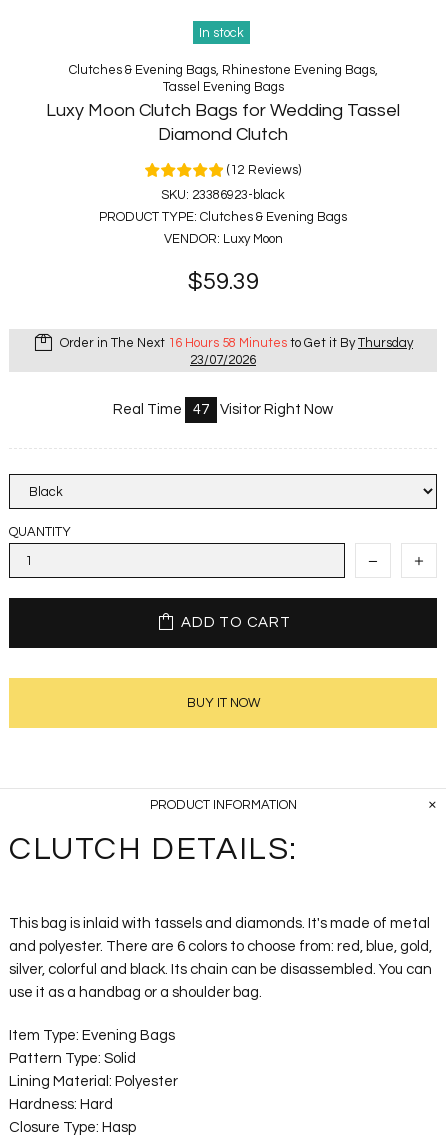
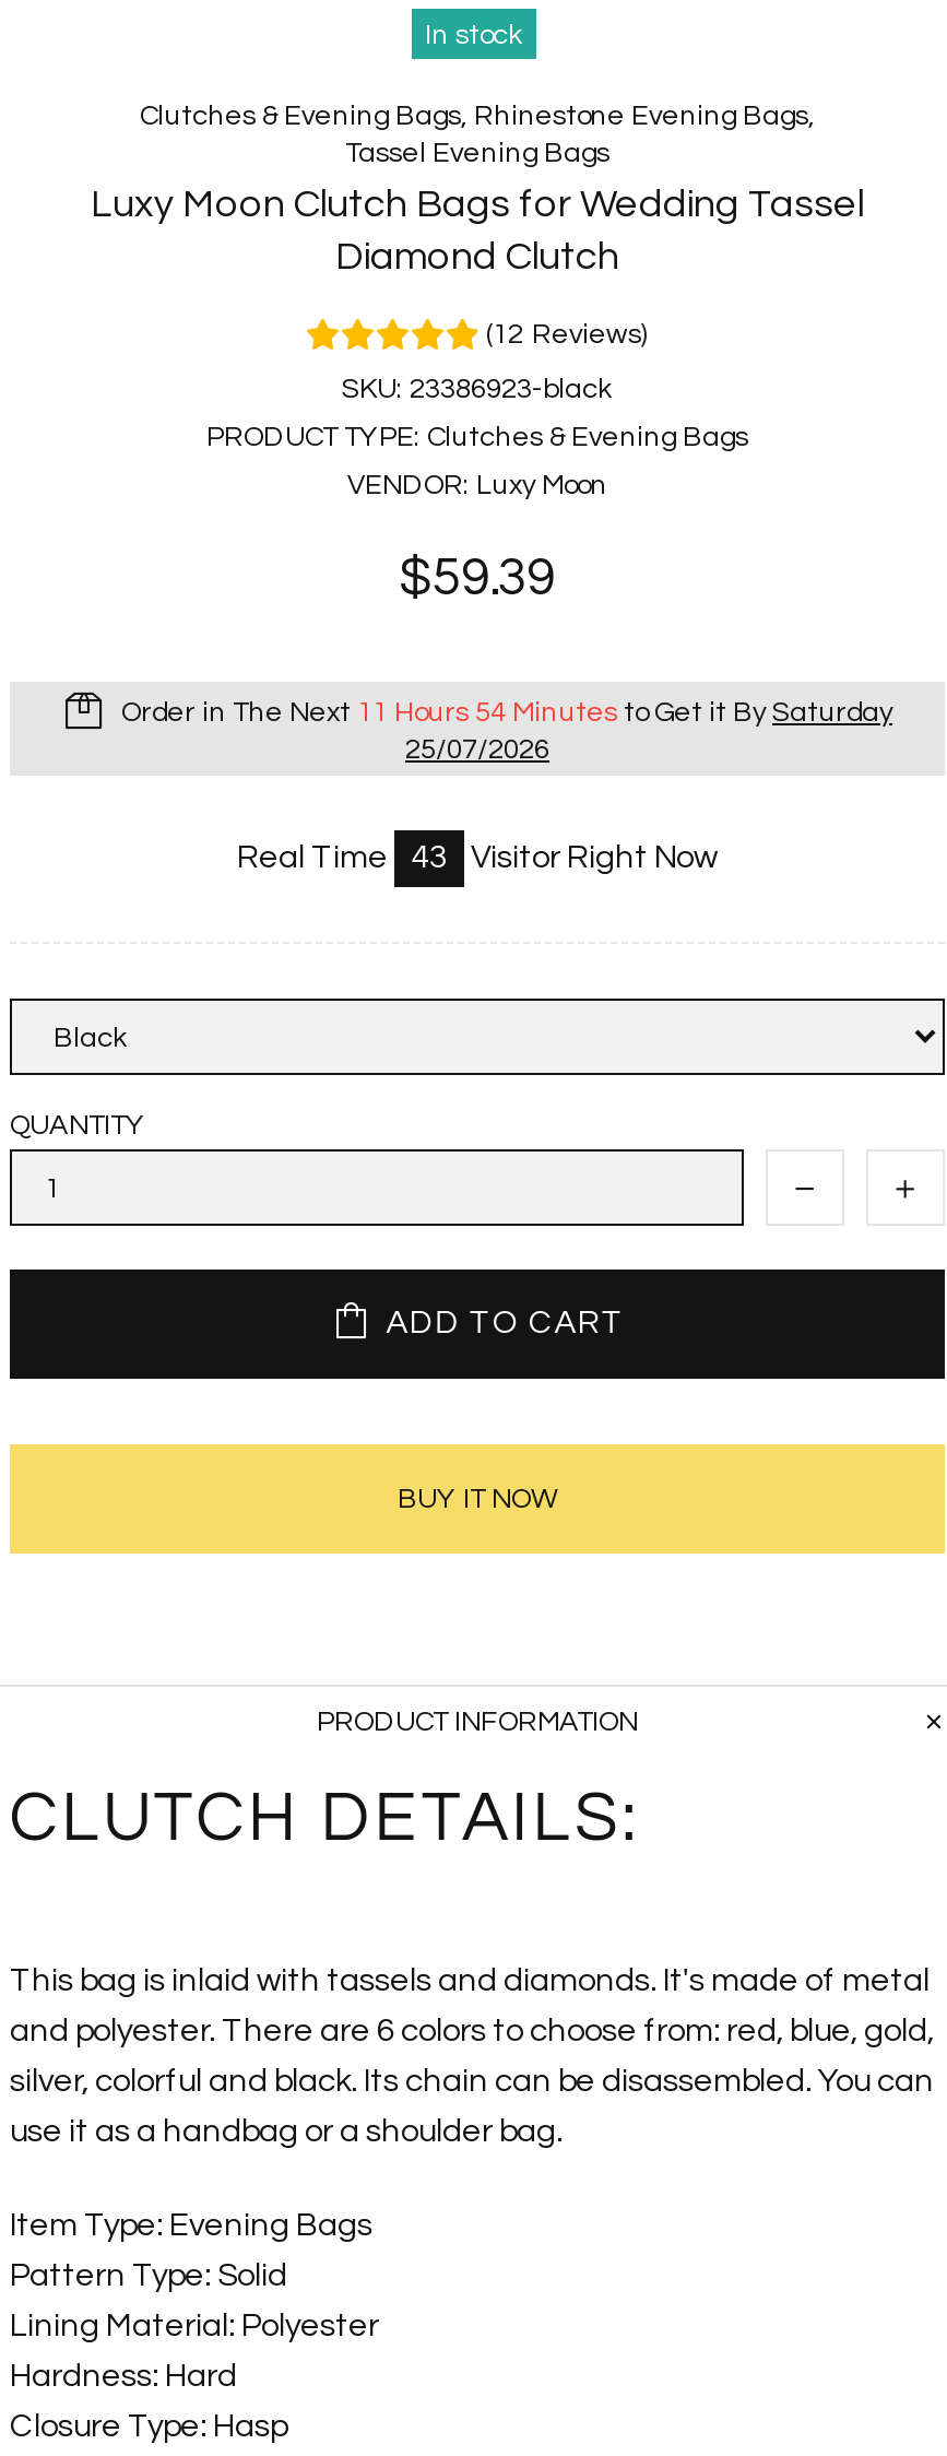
[57,336,413,350] Order in The Next 16 Hours 58 Minutes to Get it By Thursday -> [115,697,892,728] Order in The Next 11 Hours 54 Minutes to Get it By Saturday
[190,353,256,367] 23/07/2026 -> [405,734,549,765] 25/07/2026

